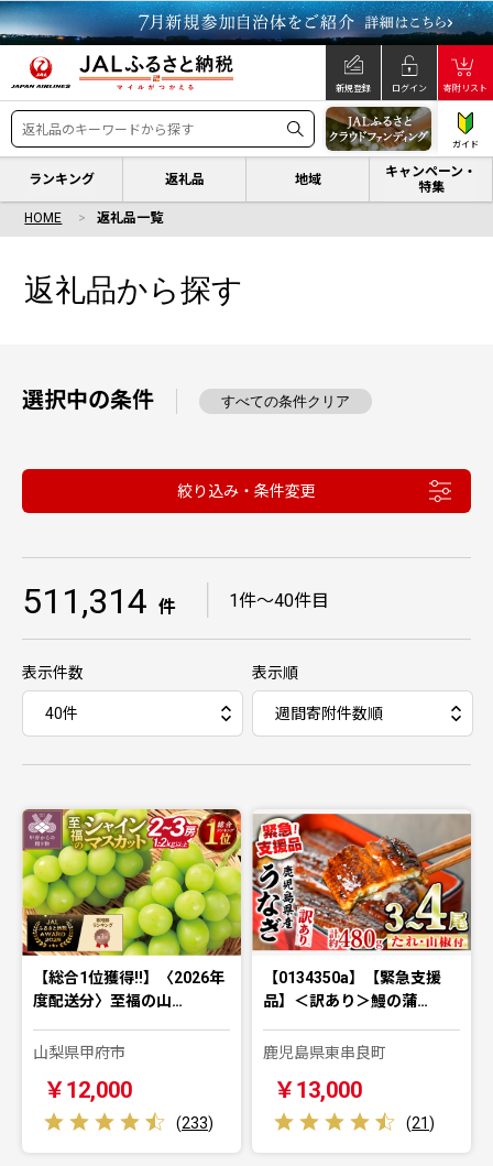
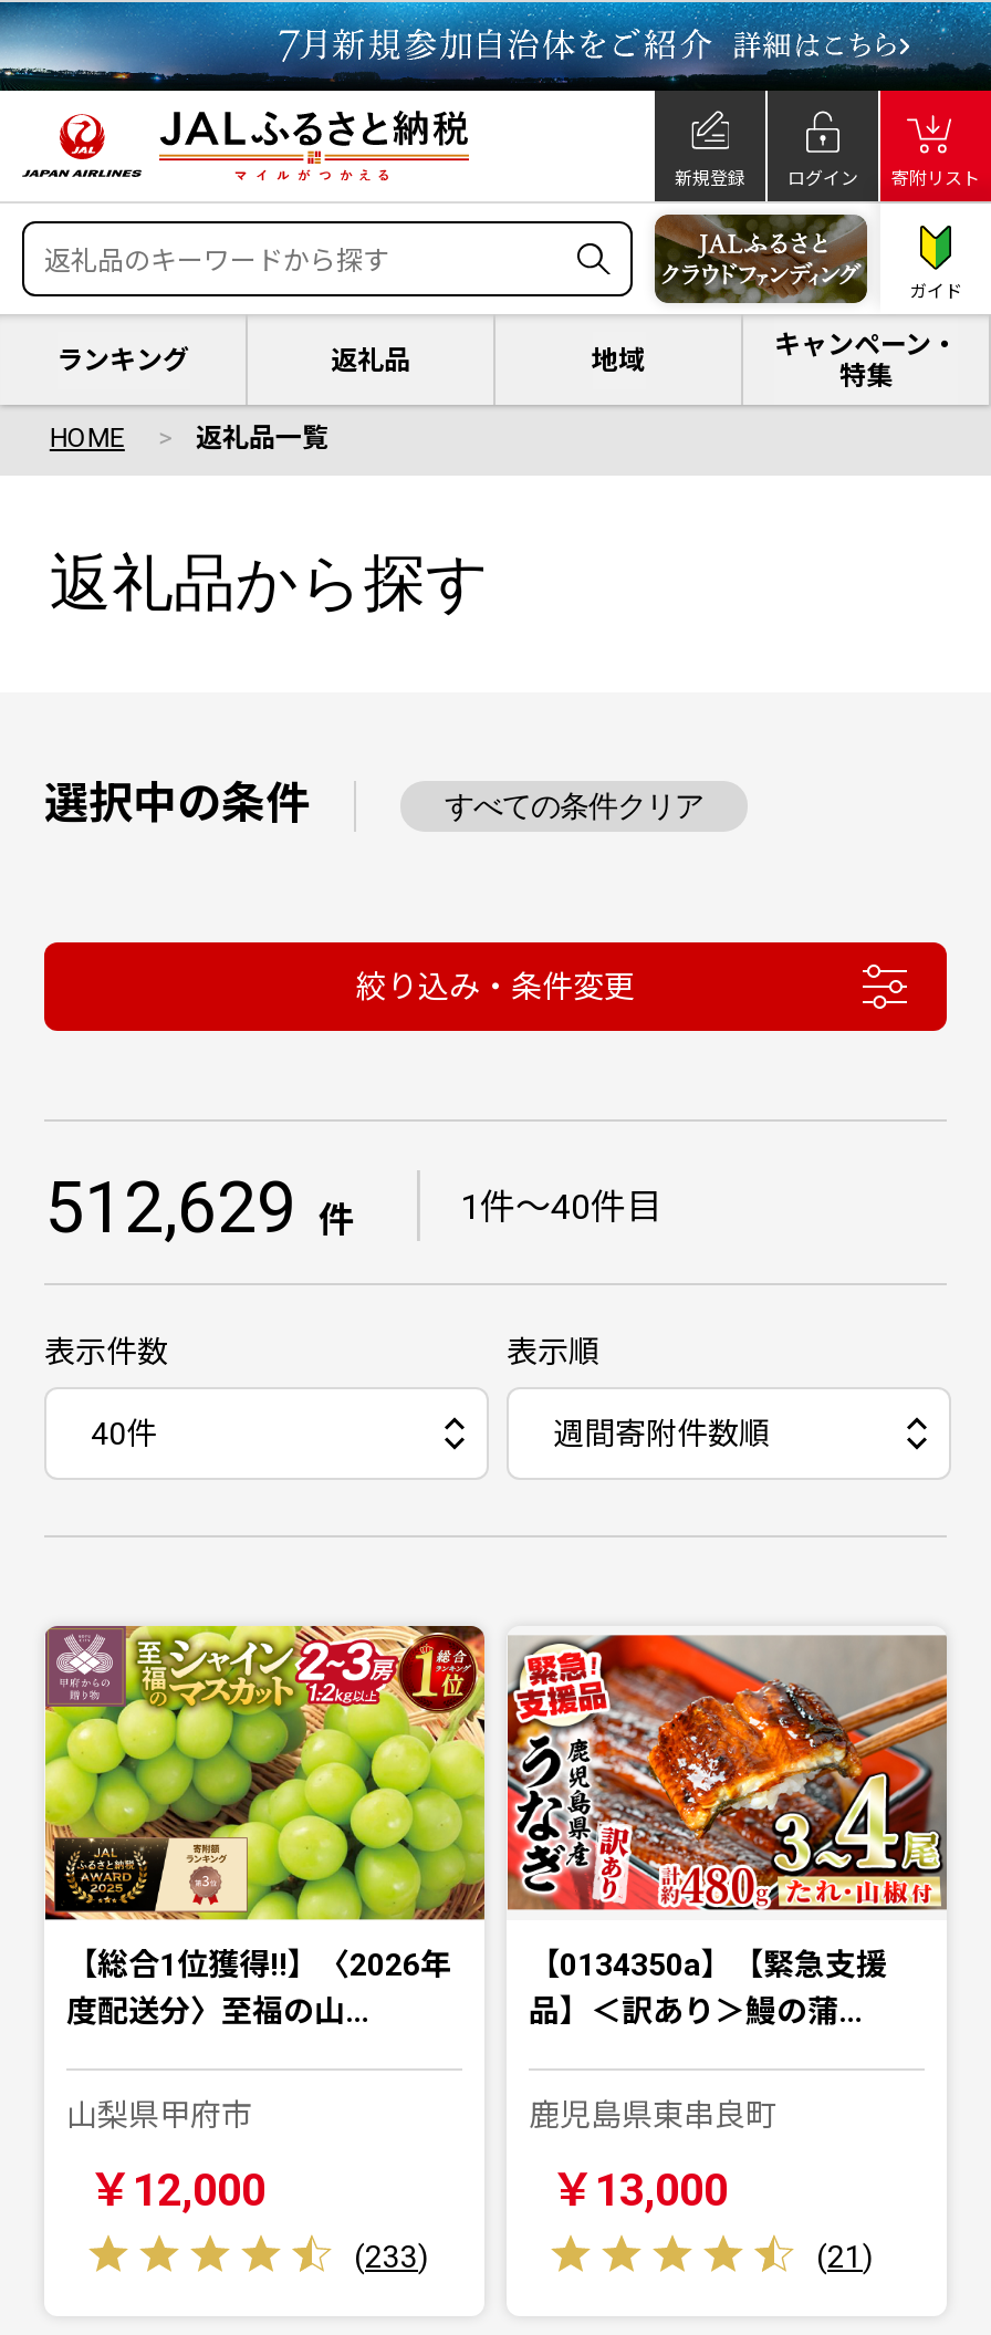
[22,580,329,622] 511,314 件 ｜ 1件〜40件目 -> [44,1166,661,1250] 512,629 件 ｜ 1件〜40件目

